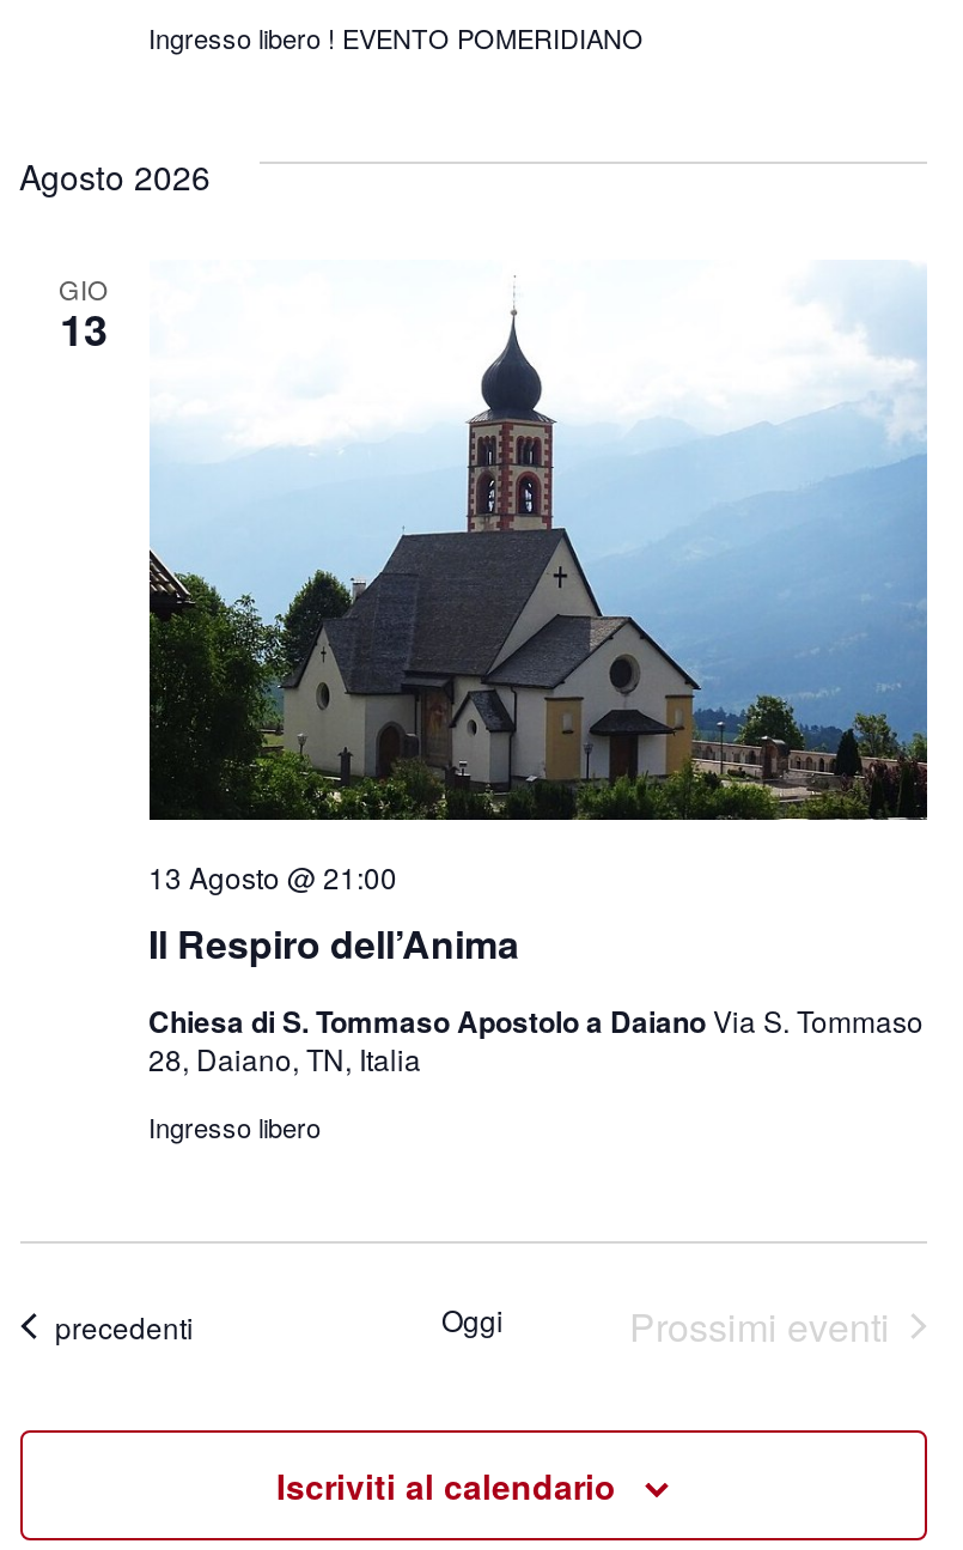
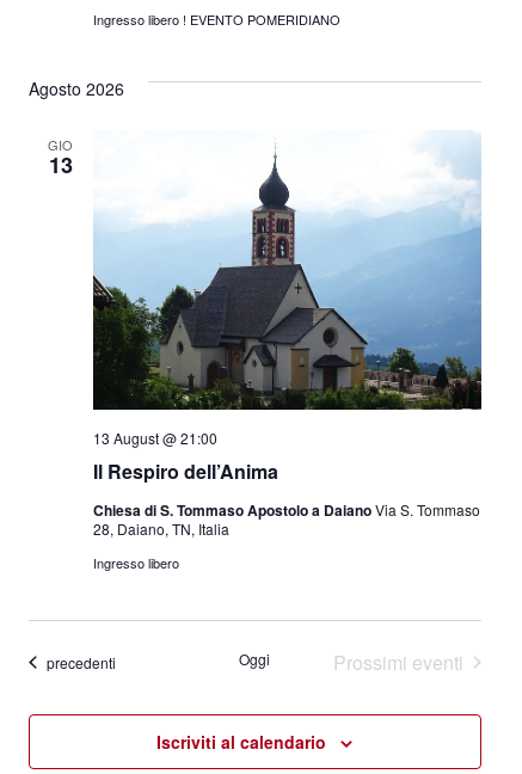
[148,855,397,896] 13 Agosto @ 21:00 -> [93,427,217,447] 13 August @ 21:00

